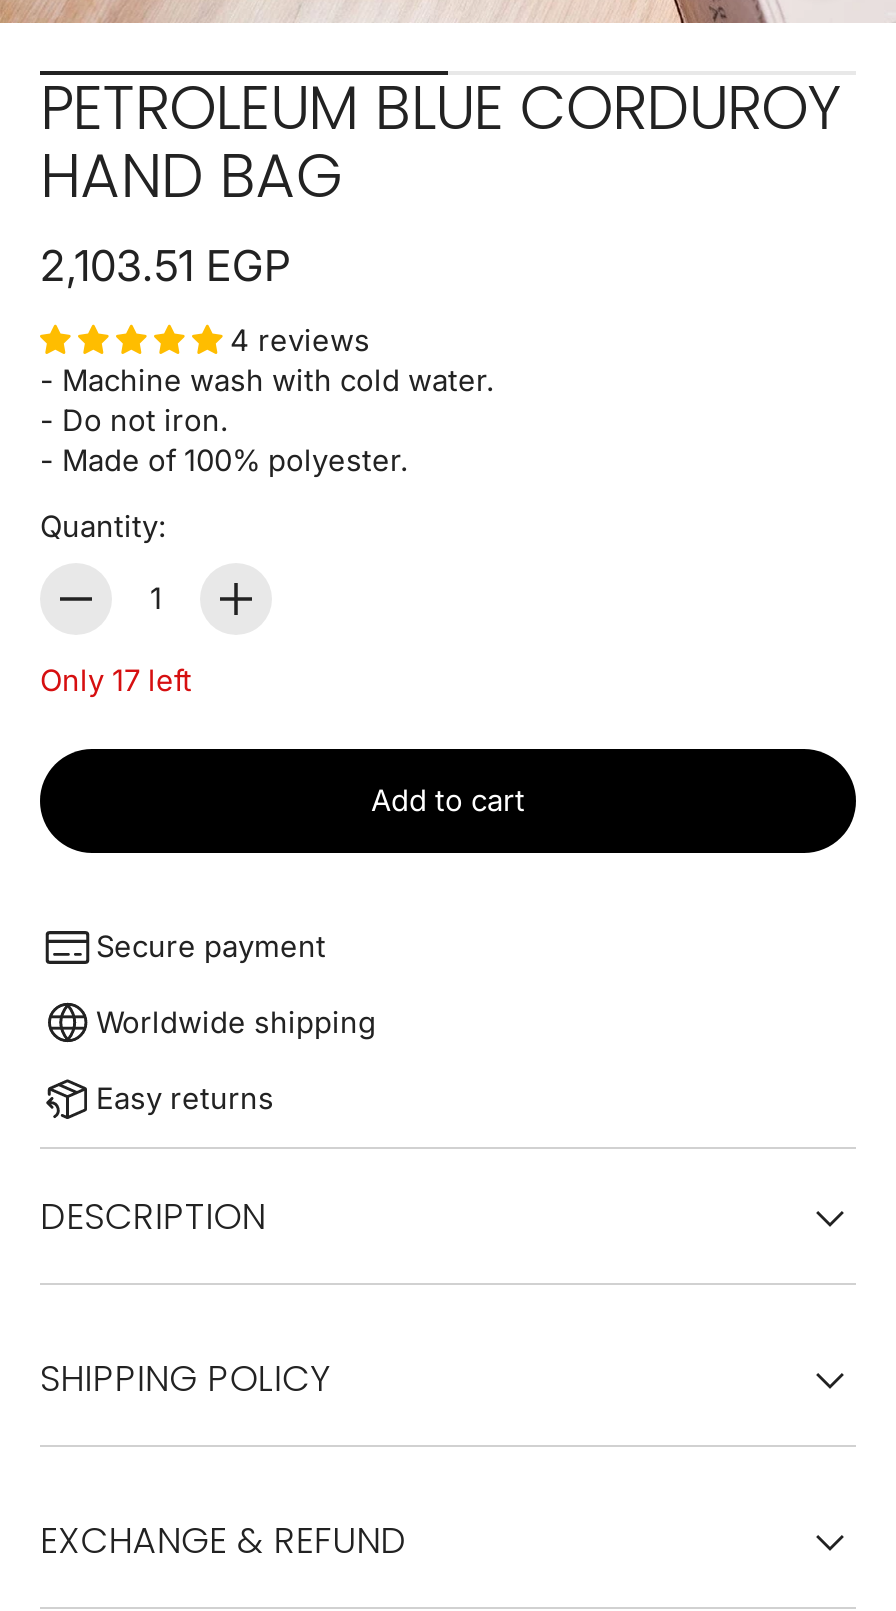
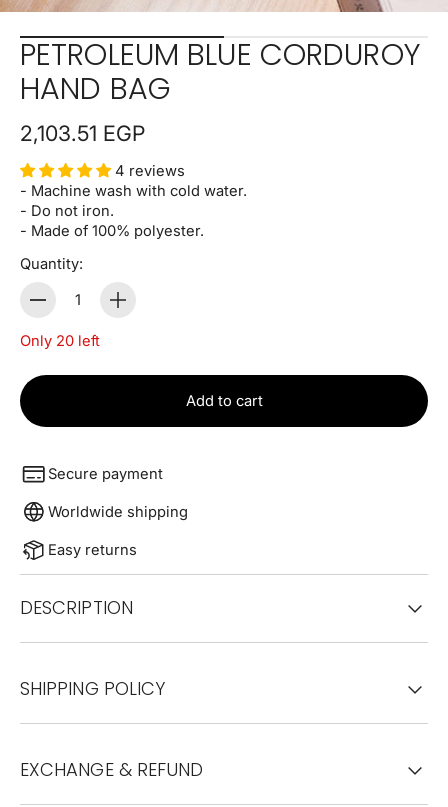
[40,663,192,699] Only 17 left -> [20,332,100,350] Only 20 left

